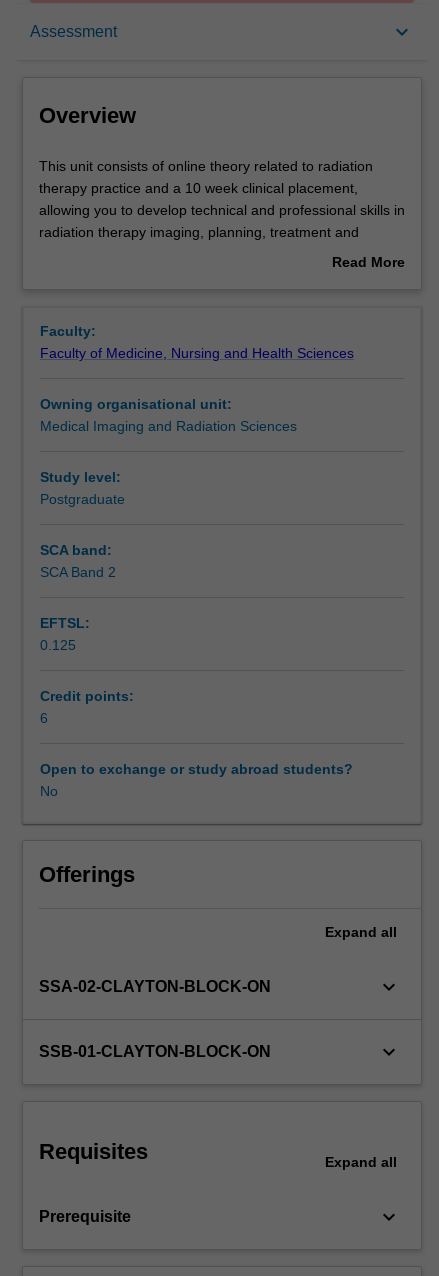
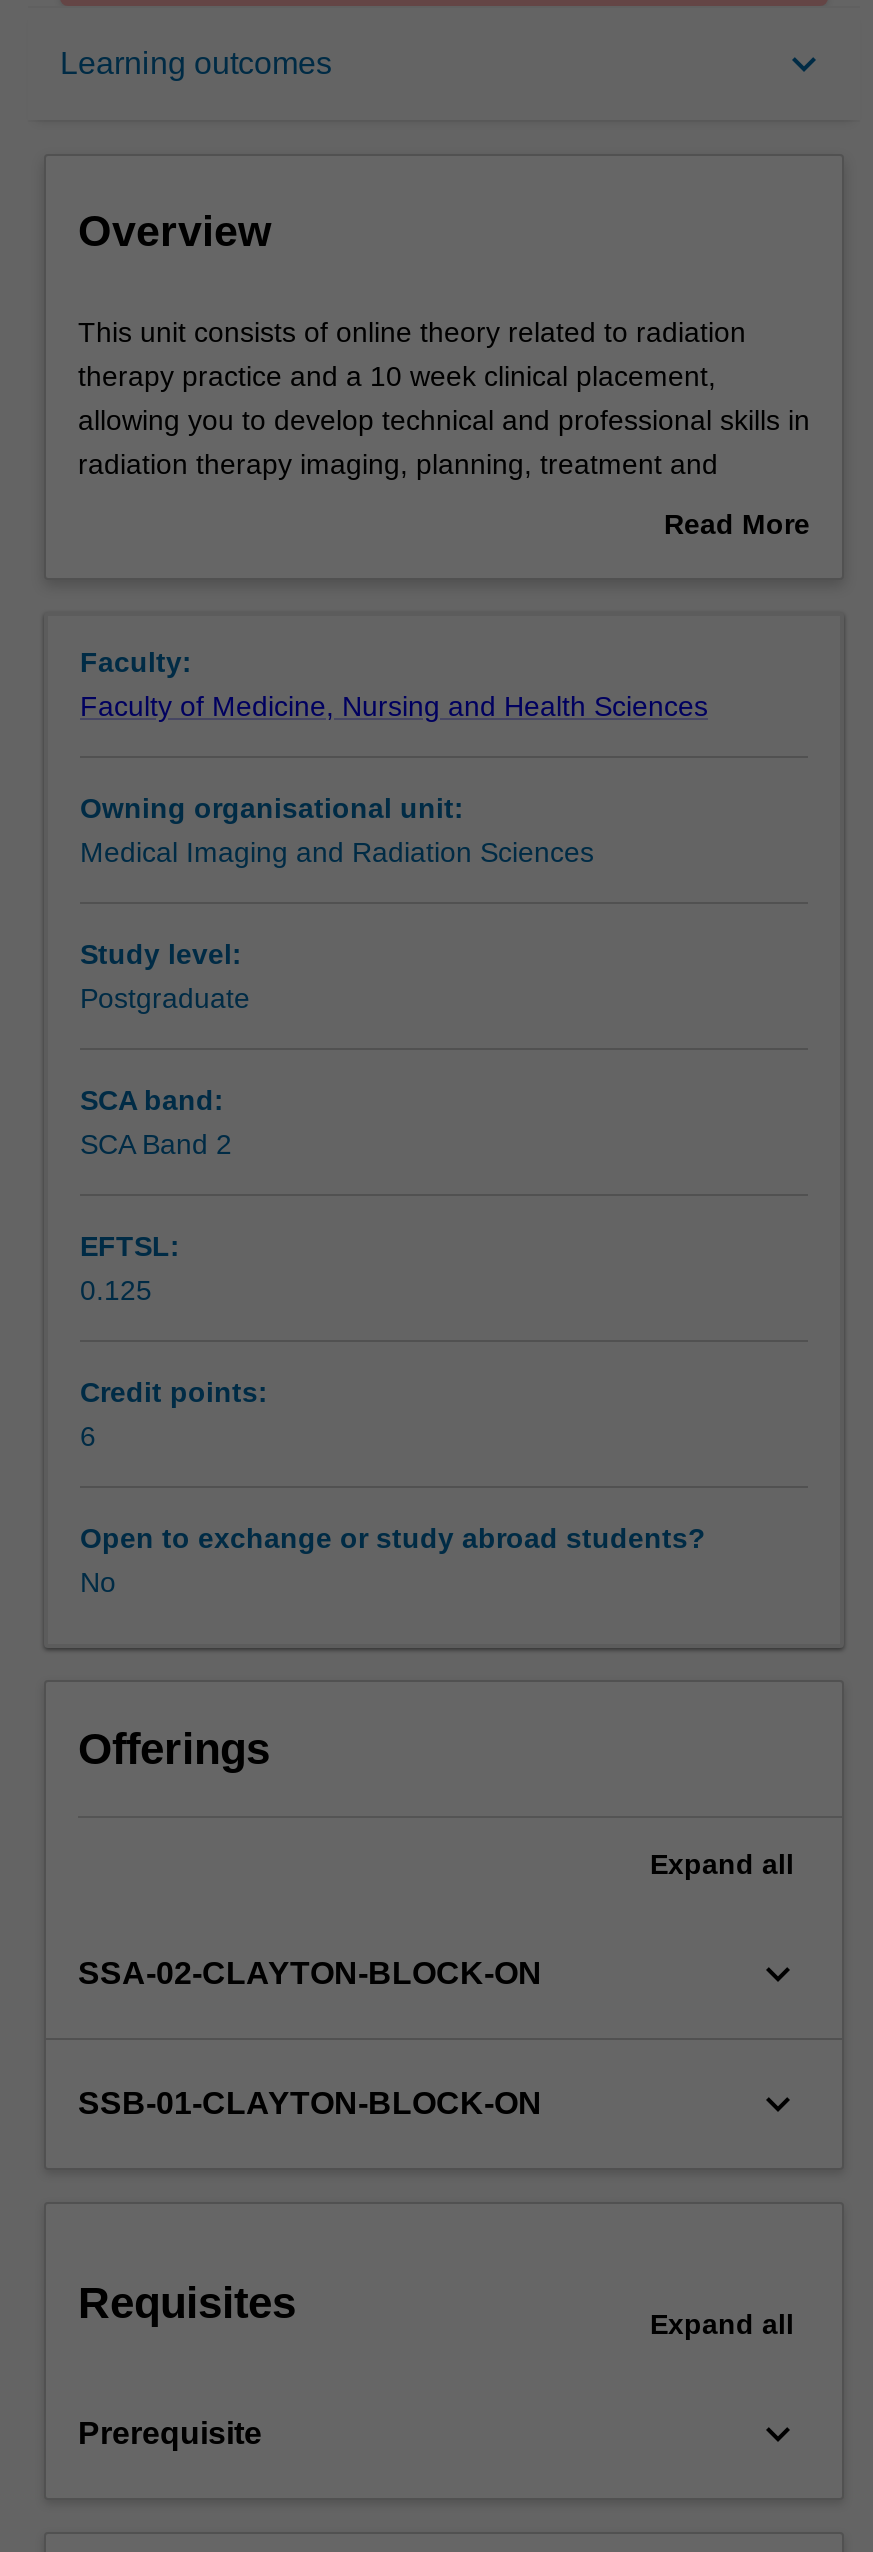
[30,23,117,40] Assessment -> [60,46,332,80] Learning outcomes

